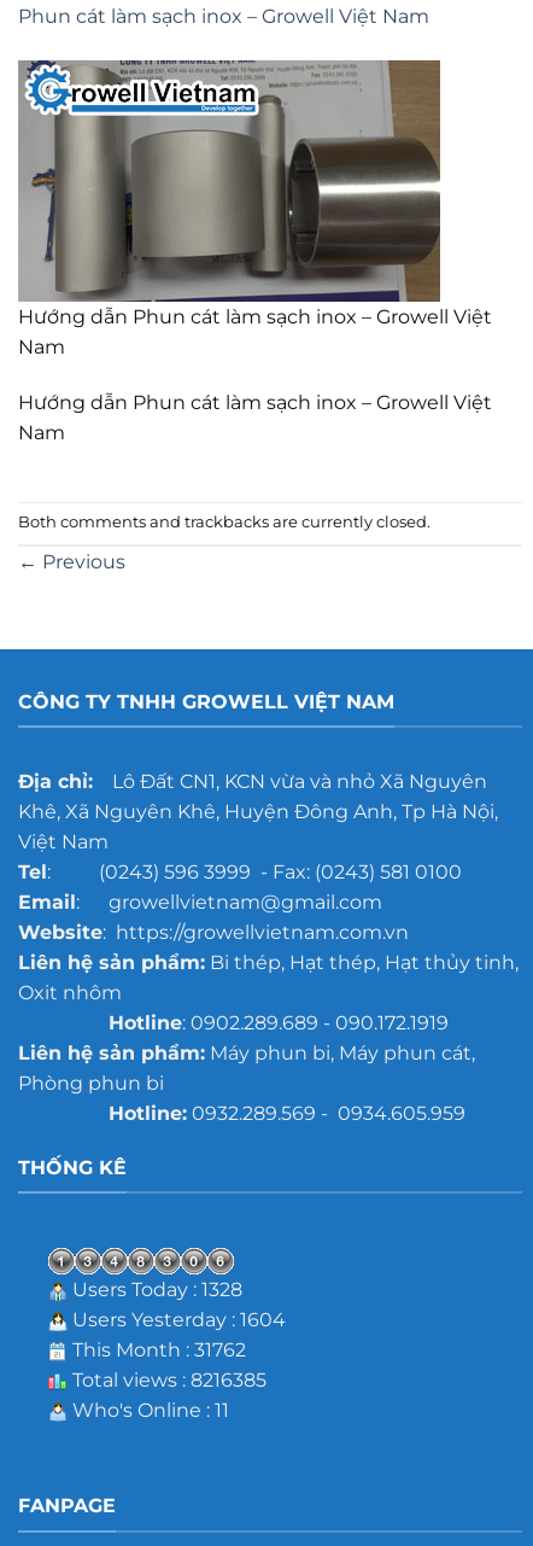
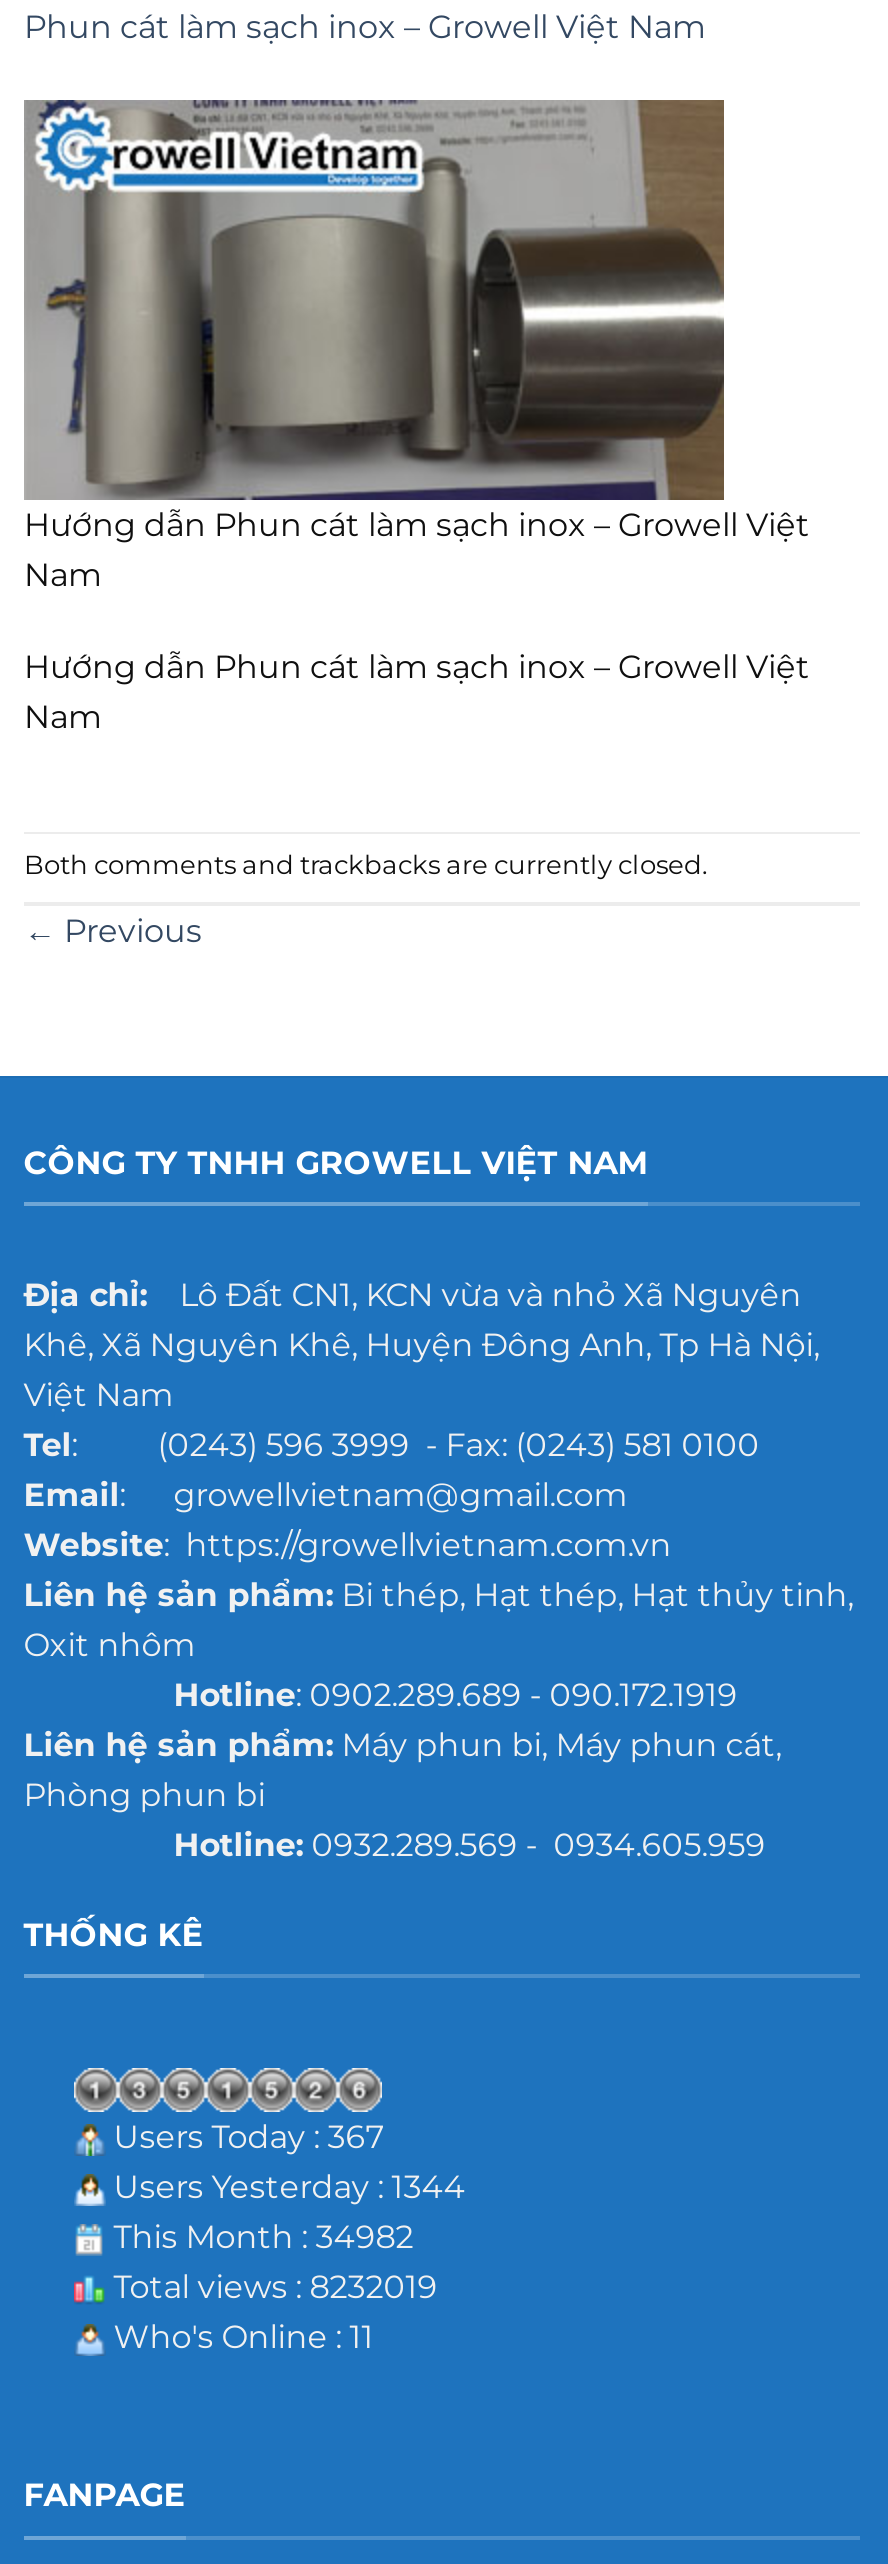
[67,1279,242,1301] Users Today : 1328 -> [106,2119,384,2157] Users Today : 367
[67,1309,286,1332] Users Yesterday : 1604 -> [106,2169,466,2207] Users Yesterday : 1344
[67,1339,246,1362] This Month : 31762 -> [106,2219,414,2257] This Month : 34982
[67,1369,266,1392] Total views : 8216385 -> [106,2269,438,2307] Total views : 8232019

